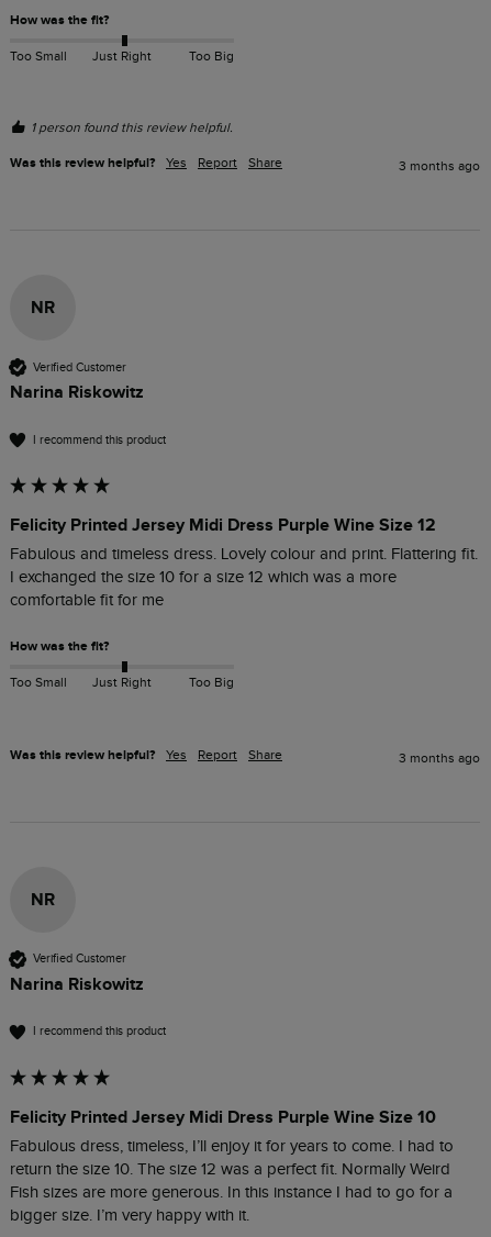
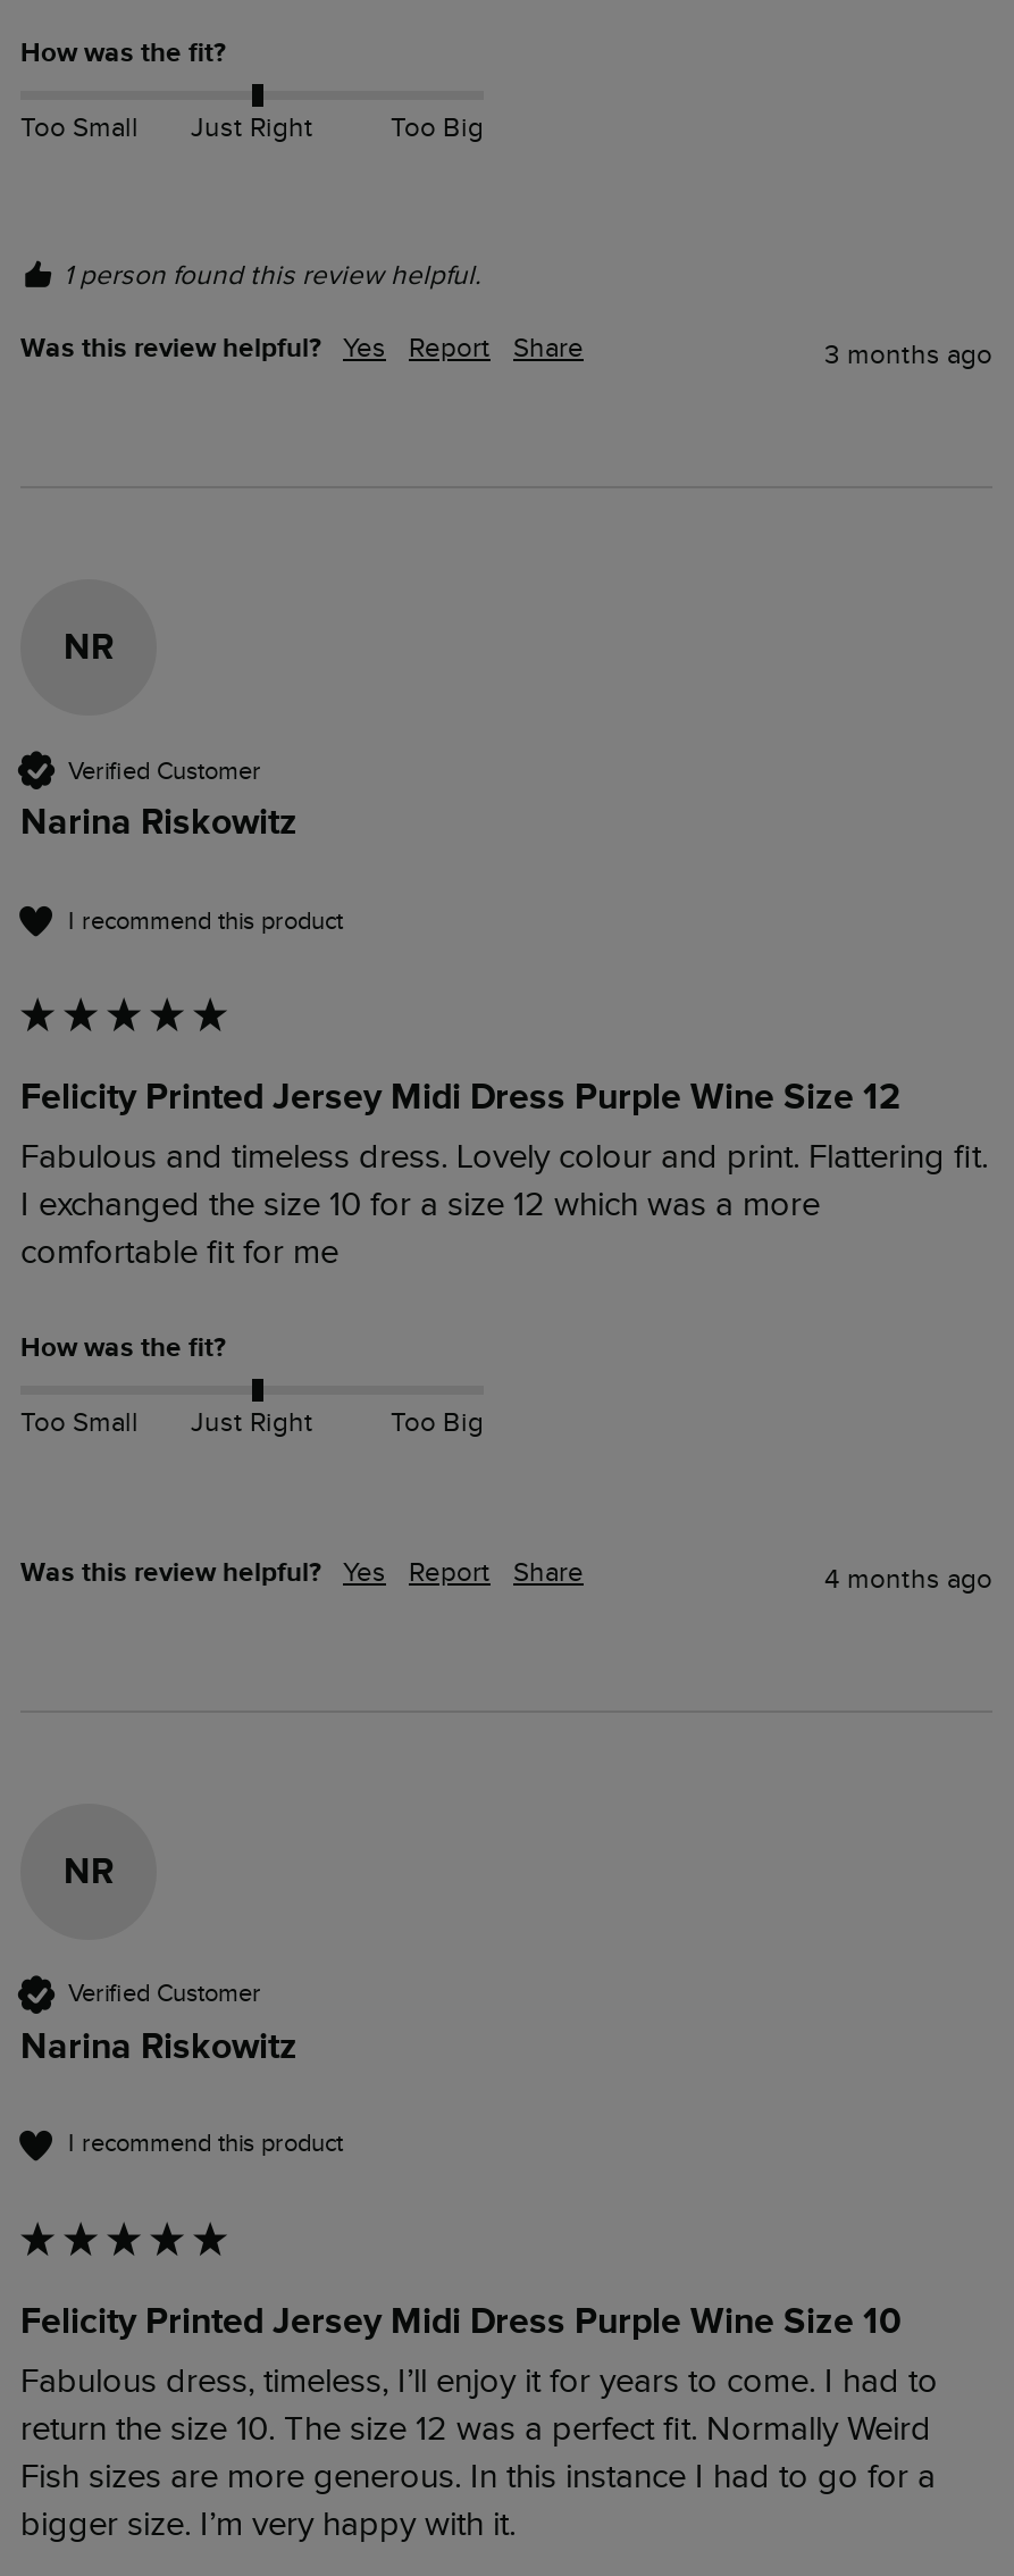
[399,750,480,765] 3 months ago -> [824,1562,992,1594] 4 months ago

